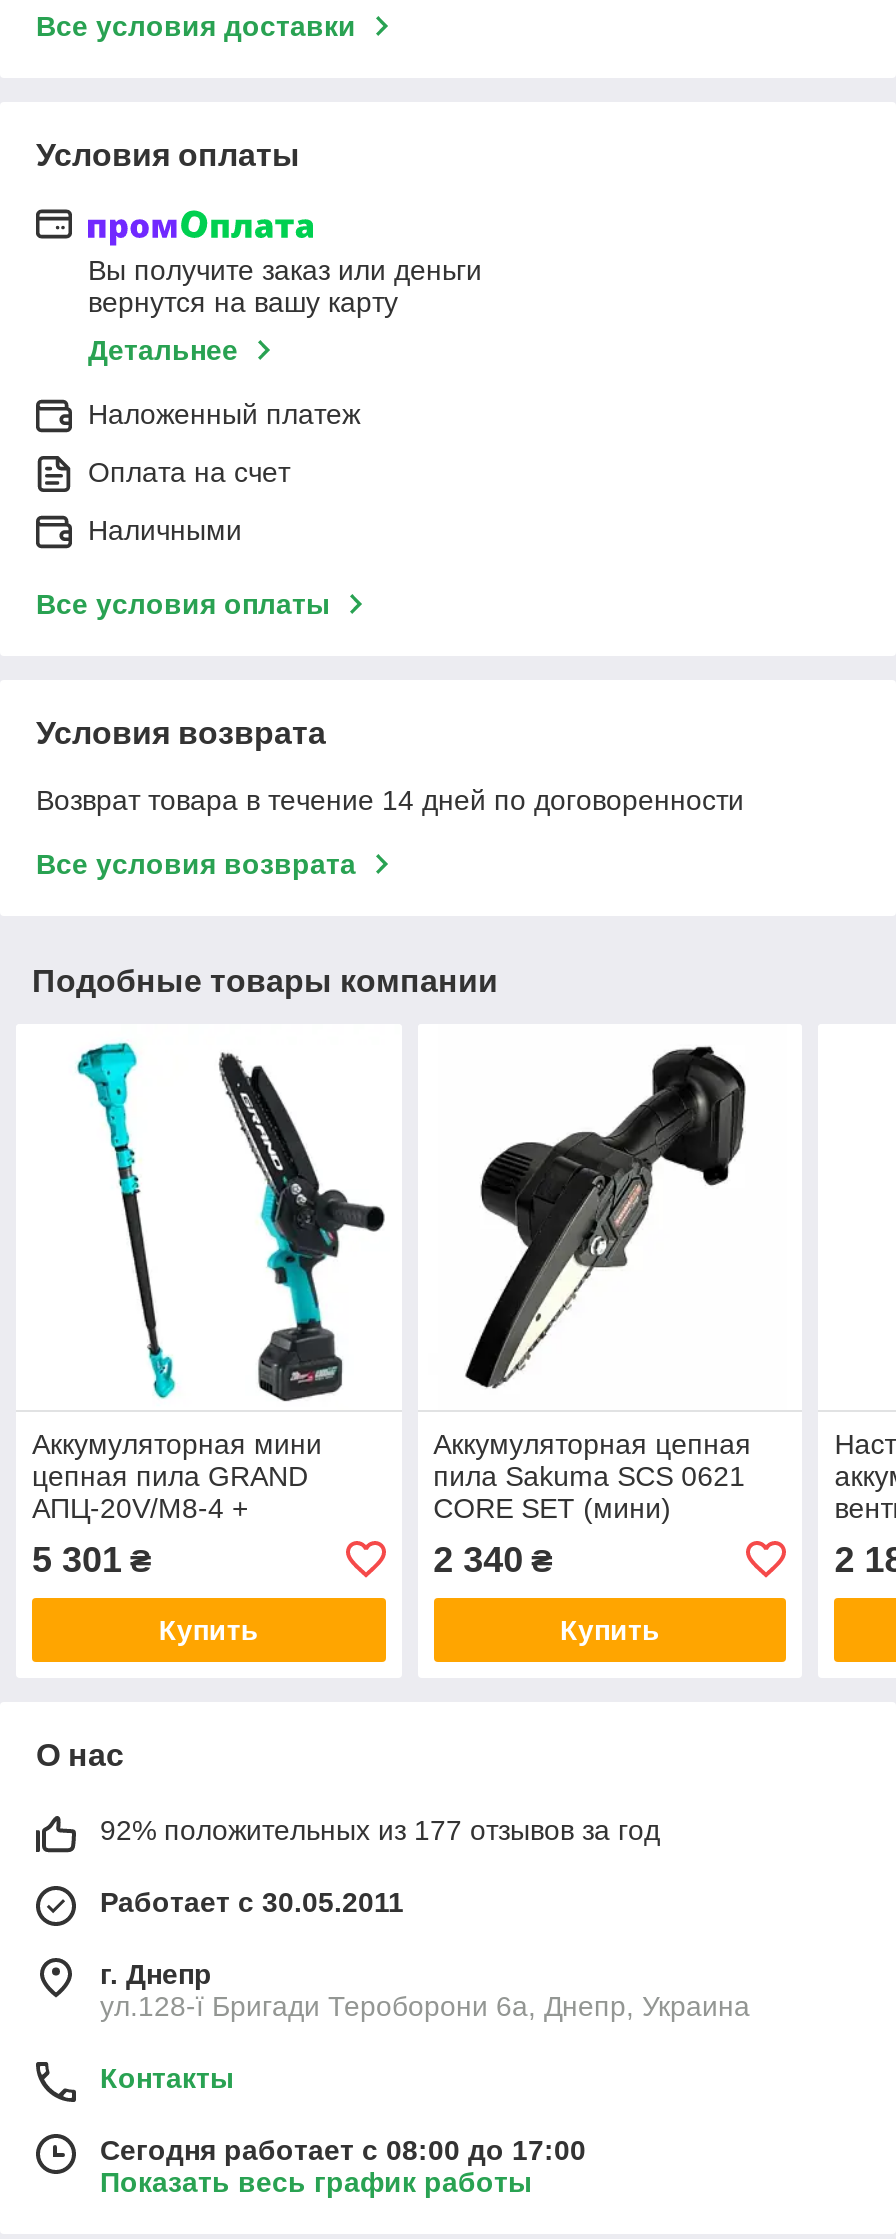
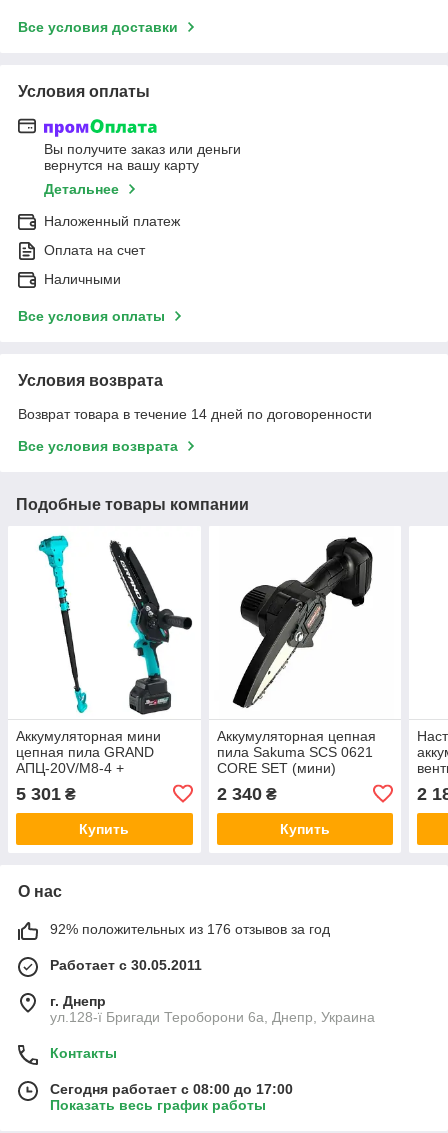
[100,1814,660,1846] 92% положительных из 177 отзывов за год -> [50,921,330,937] 92% положительных из 176 отзывов за год

